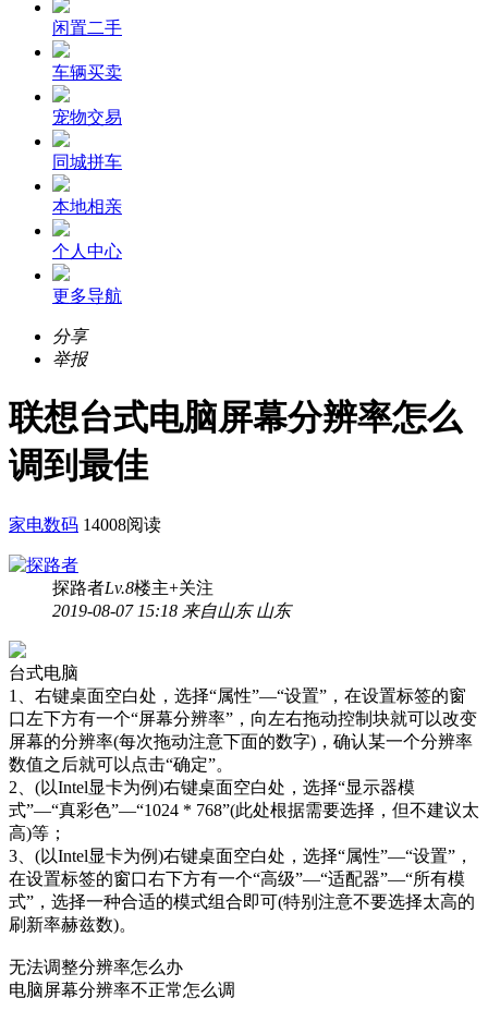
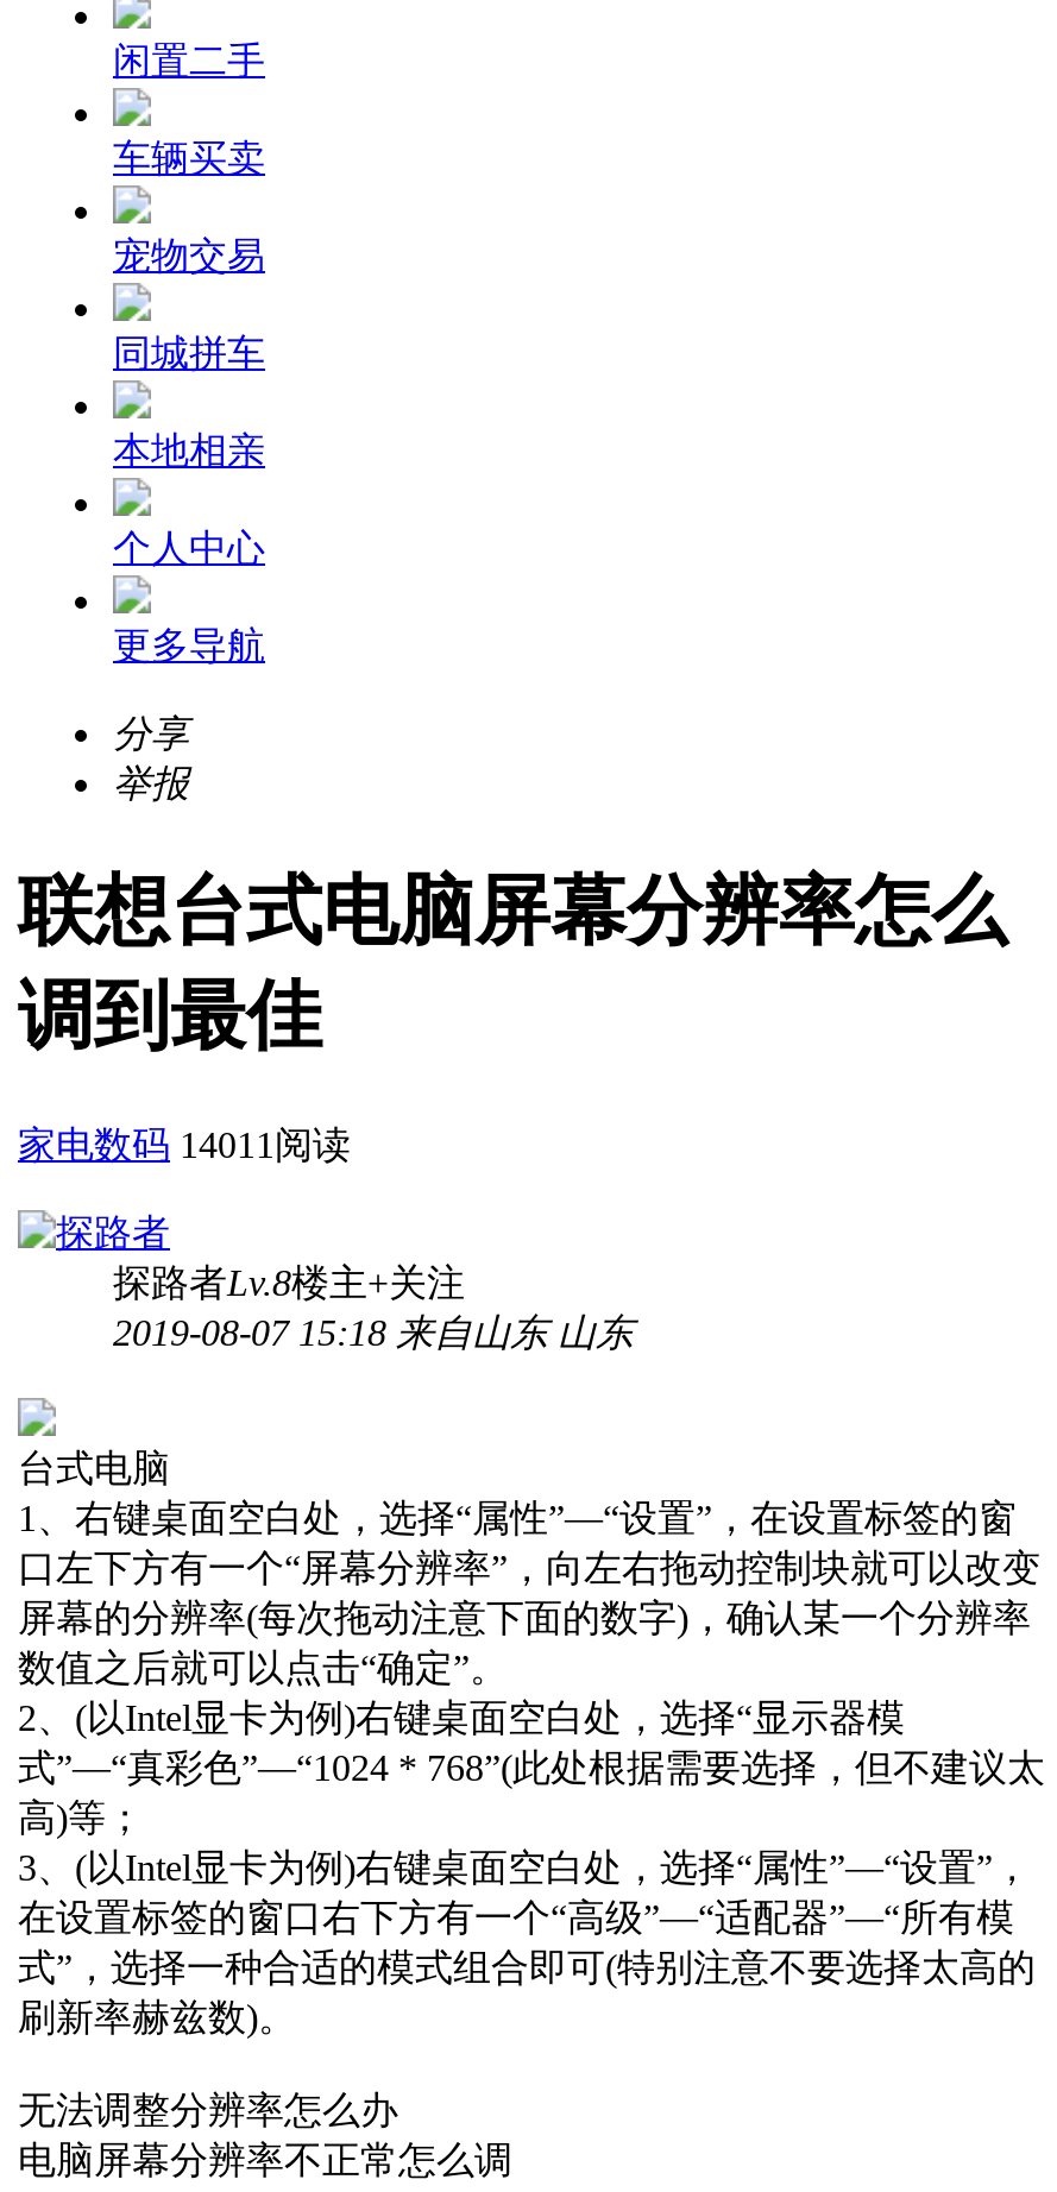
[9,515,161,534] 家电数码 14008阅读 -> [18,1124,351,1165] 家电数码 14011阅读

